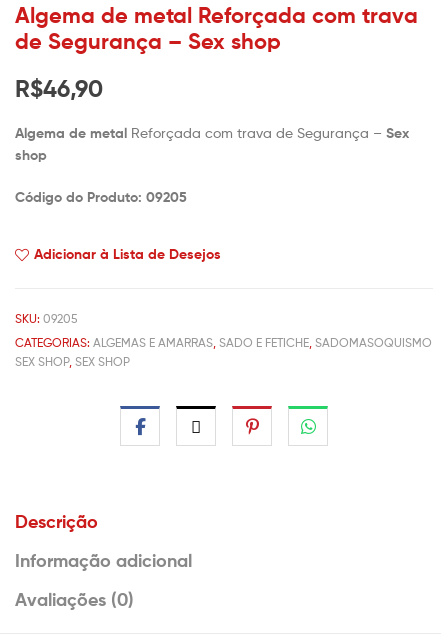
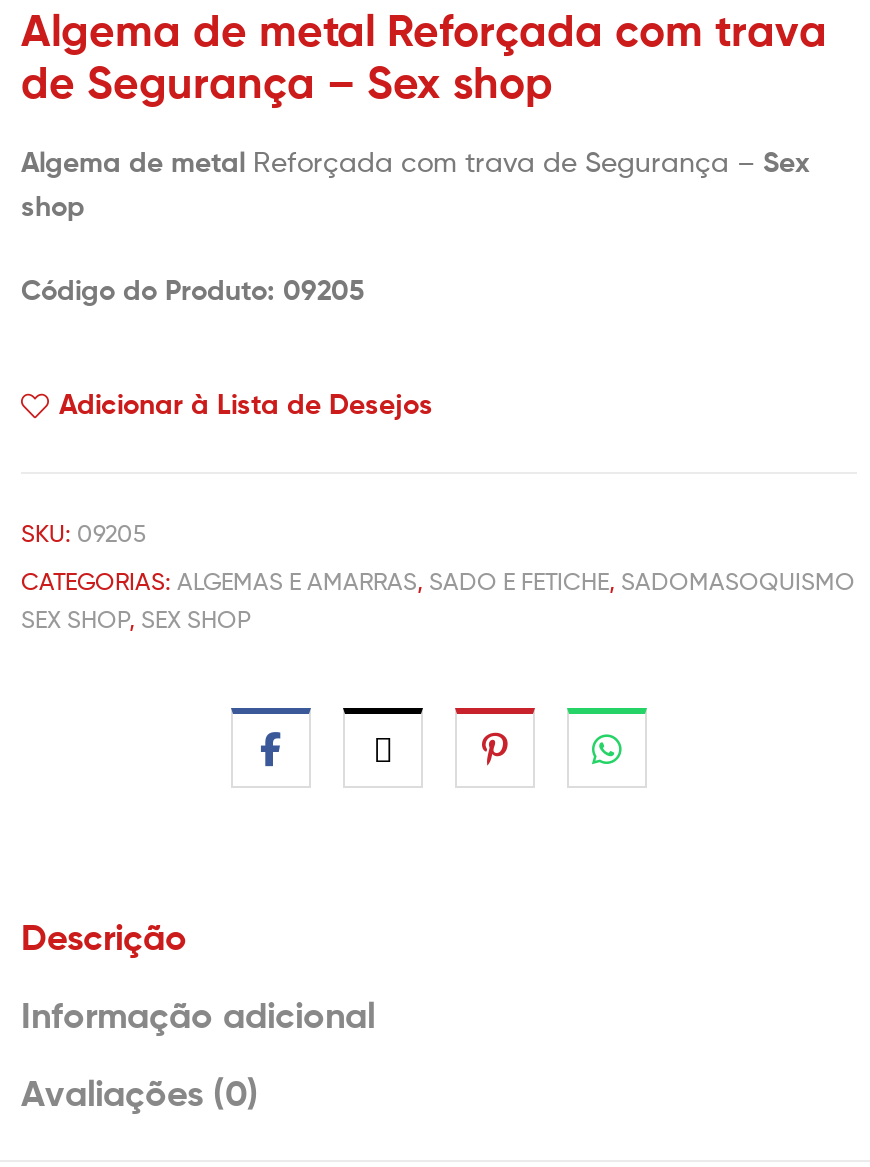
[15,74,103,103] R$46,90 -> none

